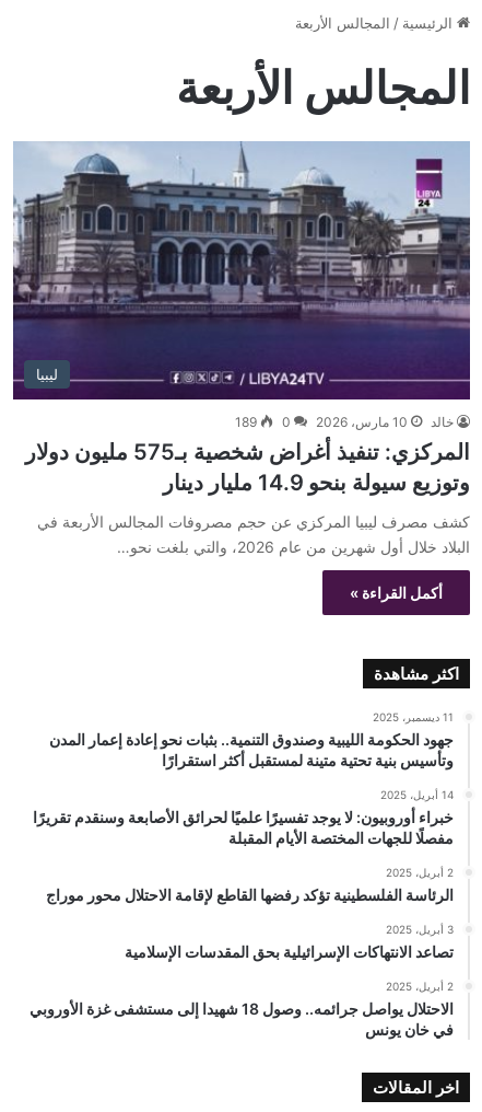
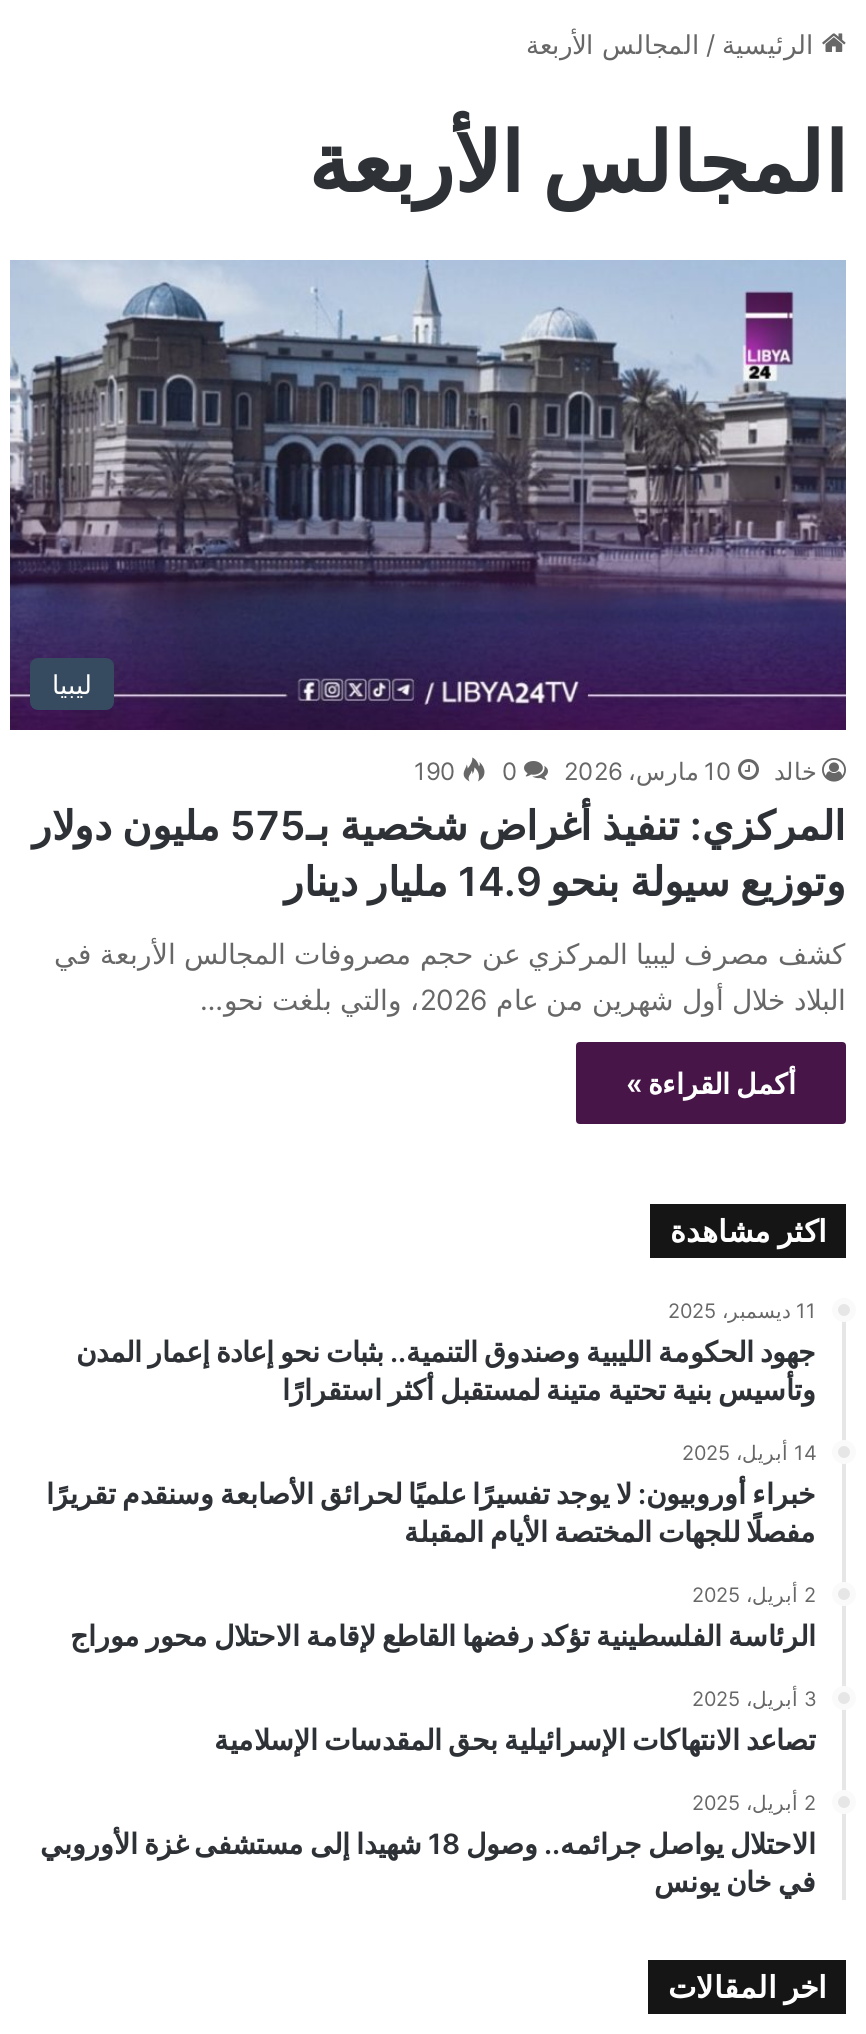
[235,413,291,430] 189 0 -> [414,755,518,785] 190 0

